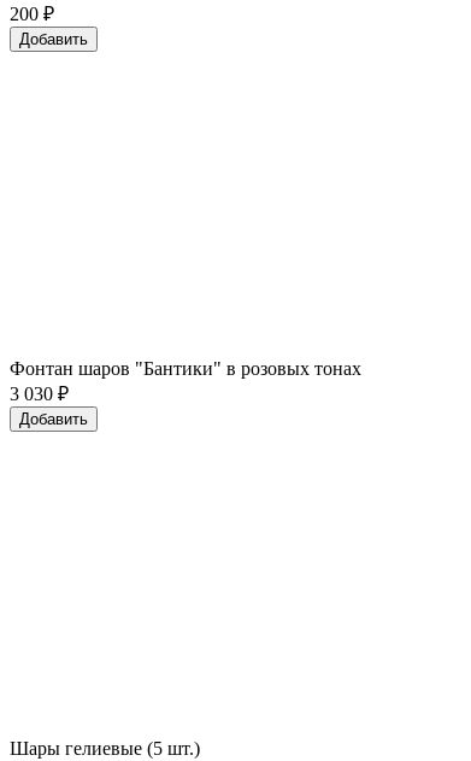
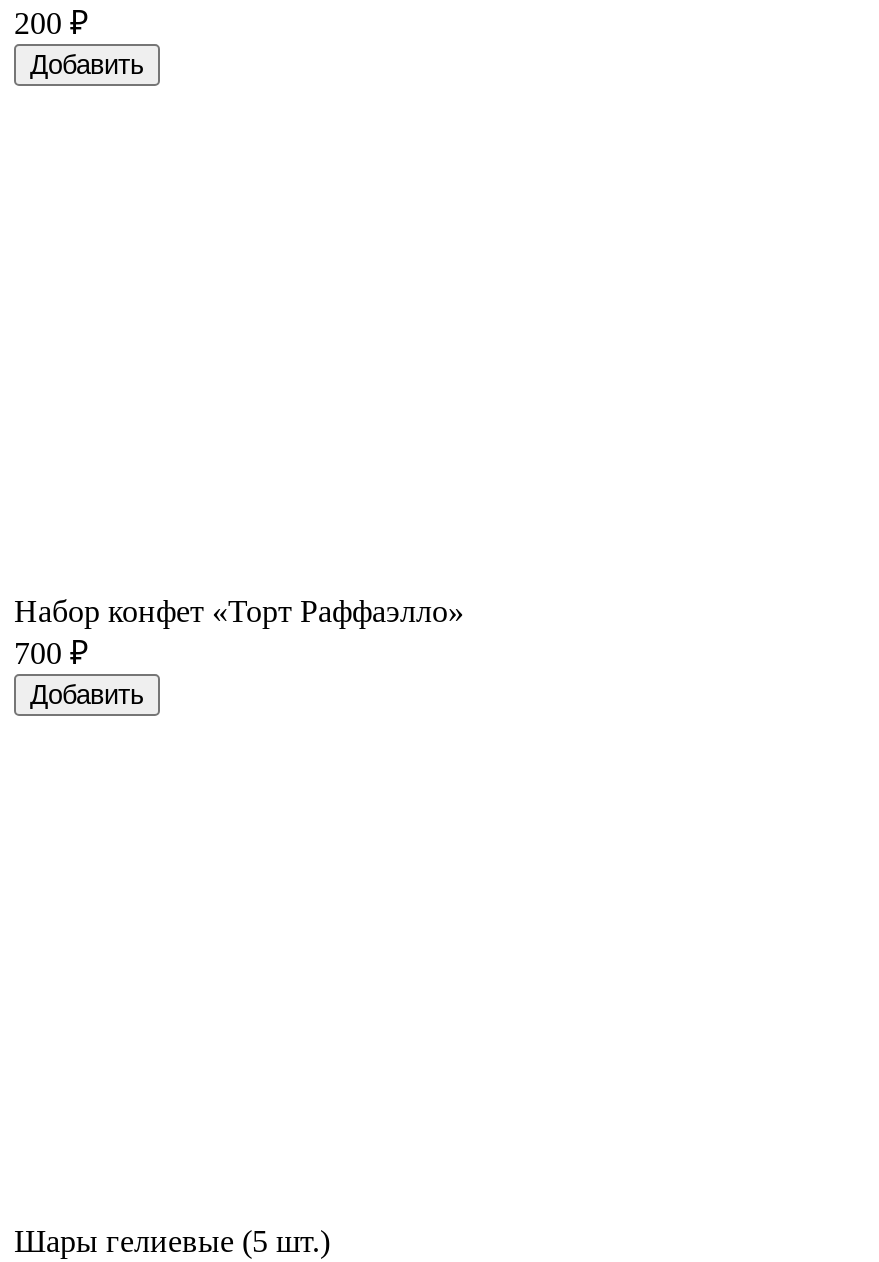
[10,358,361,403] Фонтан шаров "Бантики" в розовых тонах | 3 030 ₽ -> [14,593,464,669] Набор конфет «Торт Раффаэлло» | 700 ₽

